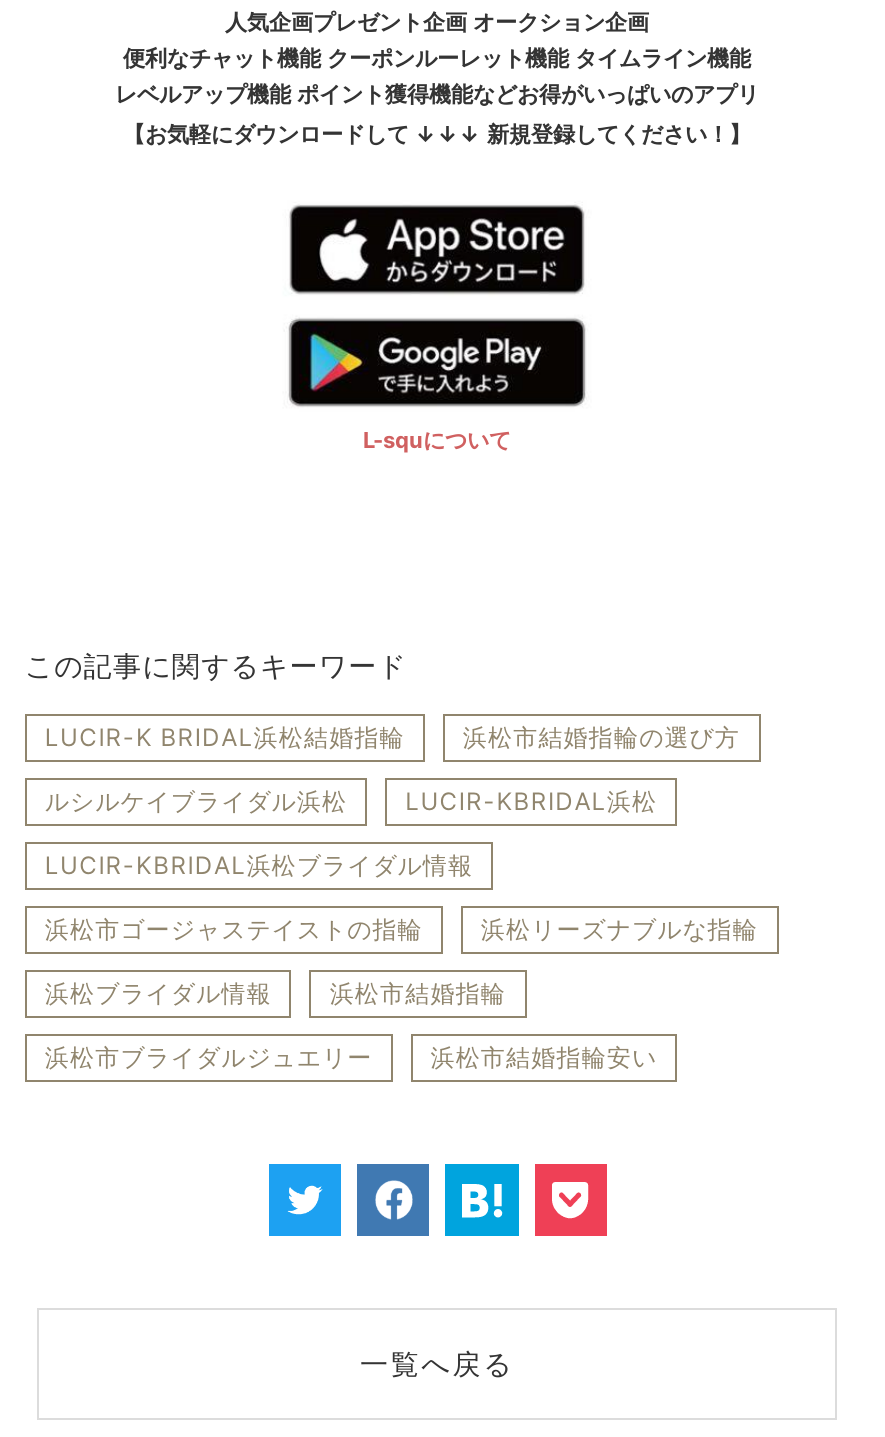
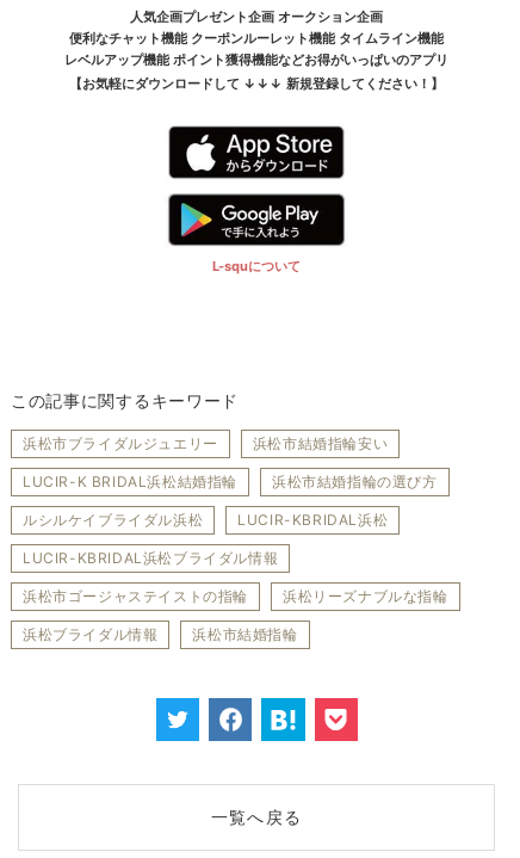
moved [45,722,758,1008] -> [23,472,448,643]: LUCIR-K BRIDAL浜松結婚指輪 | 浜松市結婚指輪の選び方 | ルシルケイブライダル浜松 | ... | 浜松ブライダル情報 | 浜松市結婚指輪
moved [45,1042,657,1072] -> [23,434,388,452]: 浜松市ブライダルジュエリー | 浜松市結婚指輪安い

